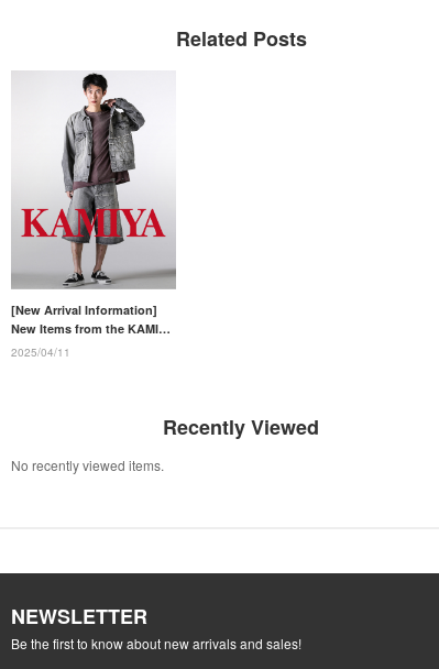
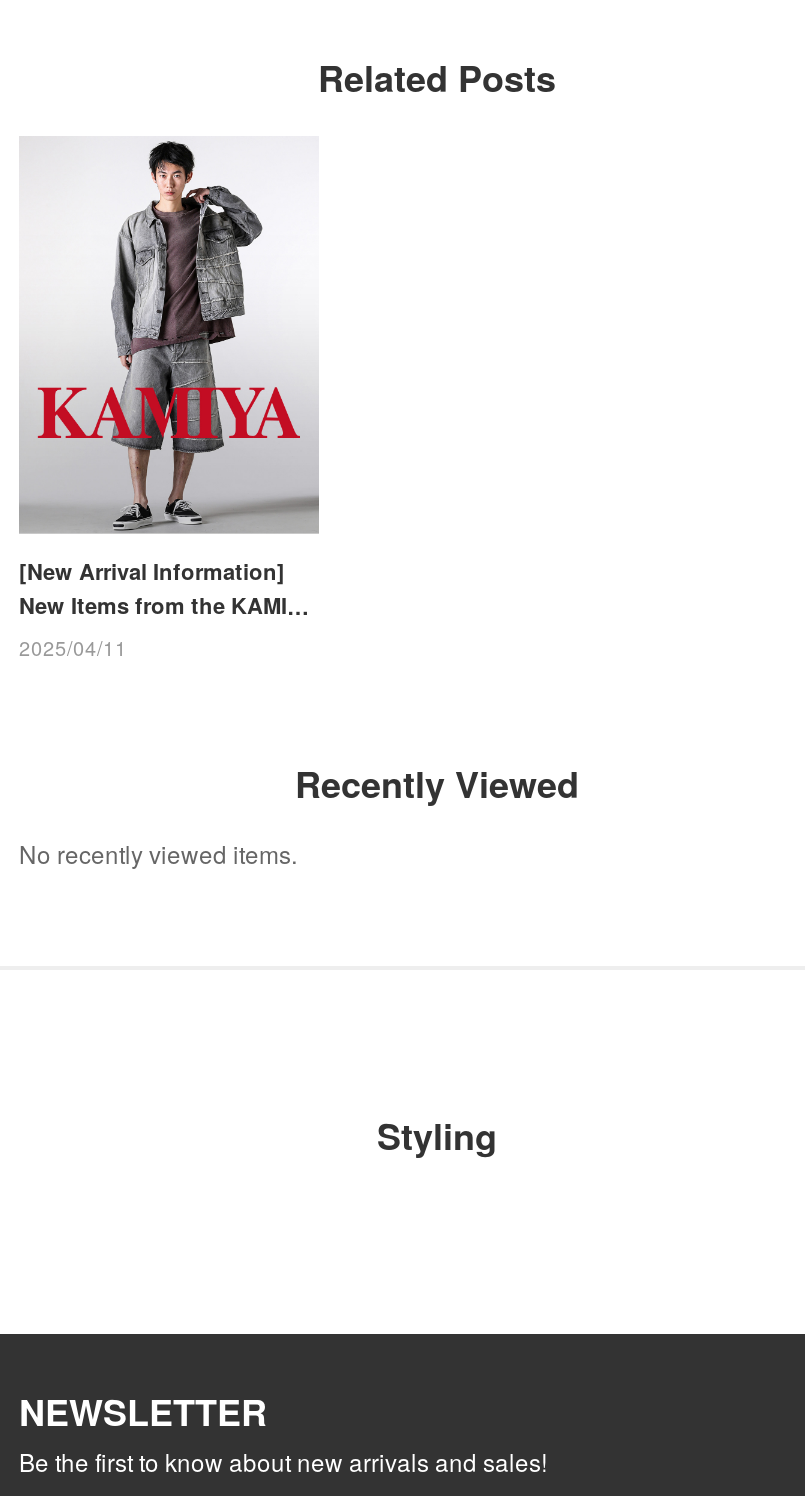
none -> [377,1110,497,1162] Styling

